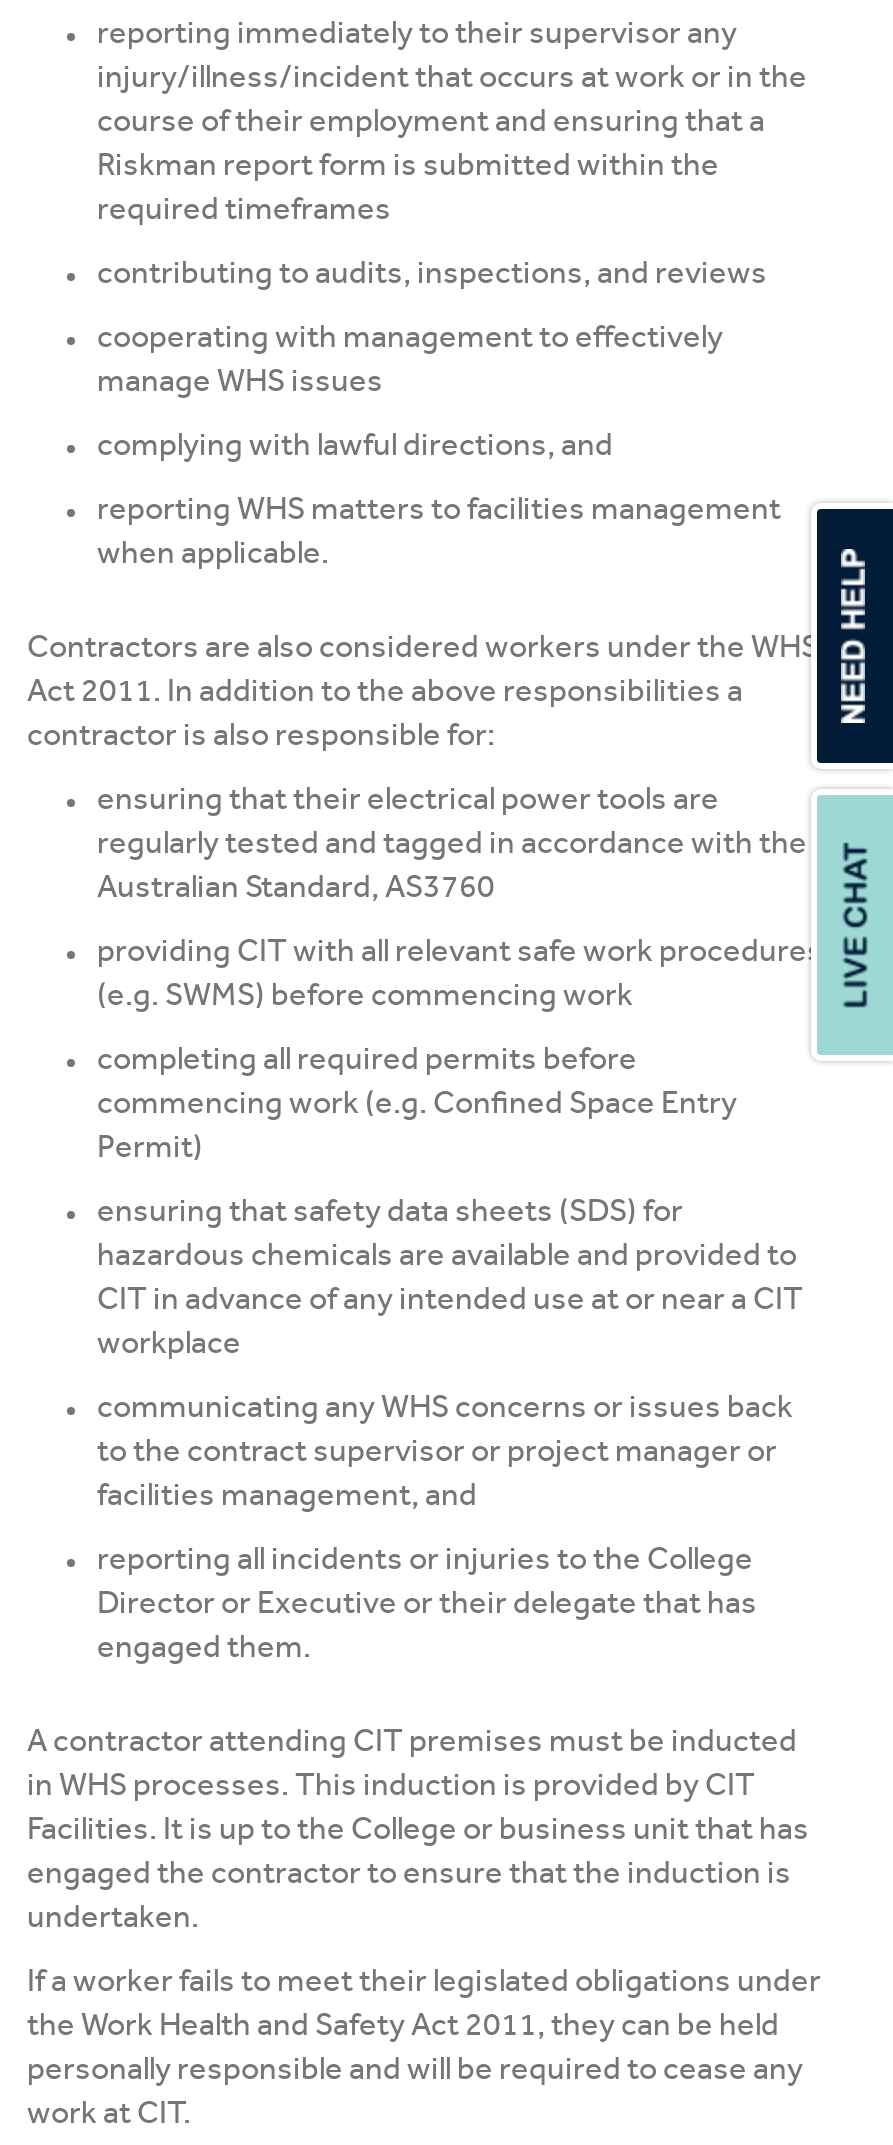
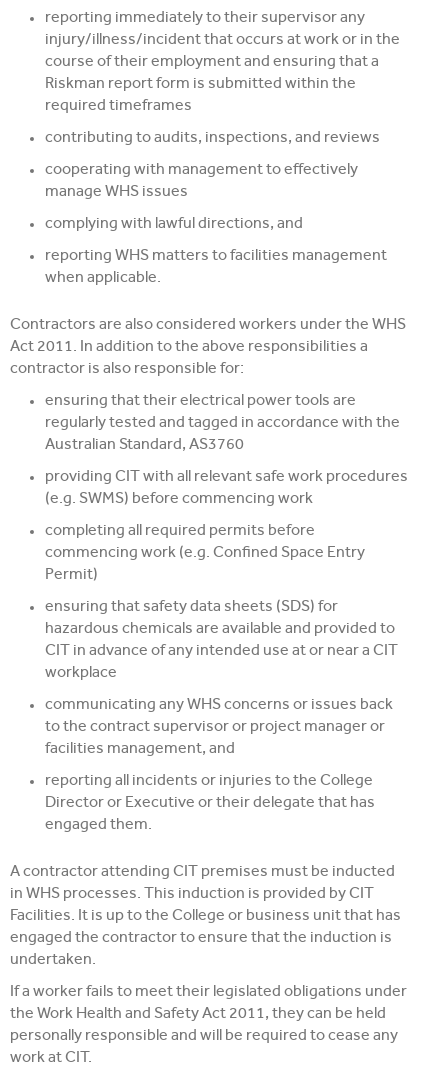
[815,507,887,765] [image] -> none
[815,793,887,1057] [image] -> none

